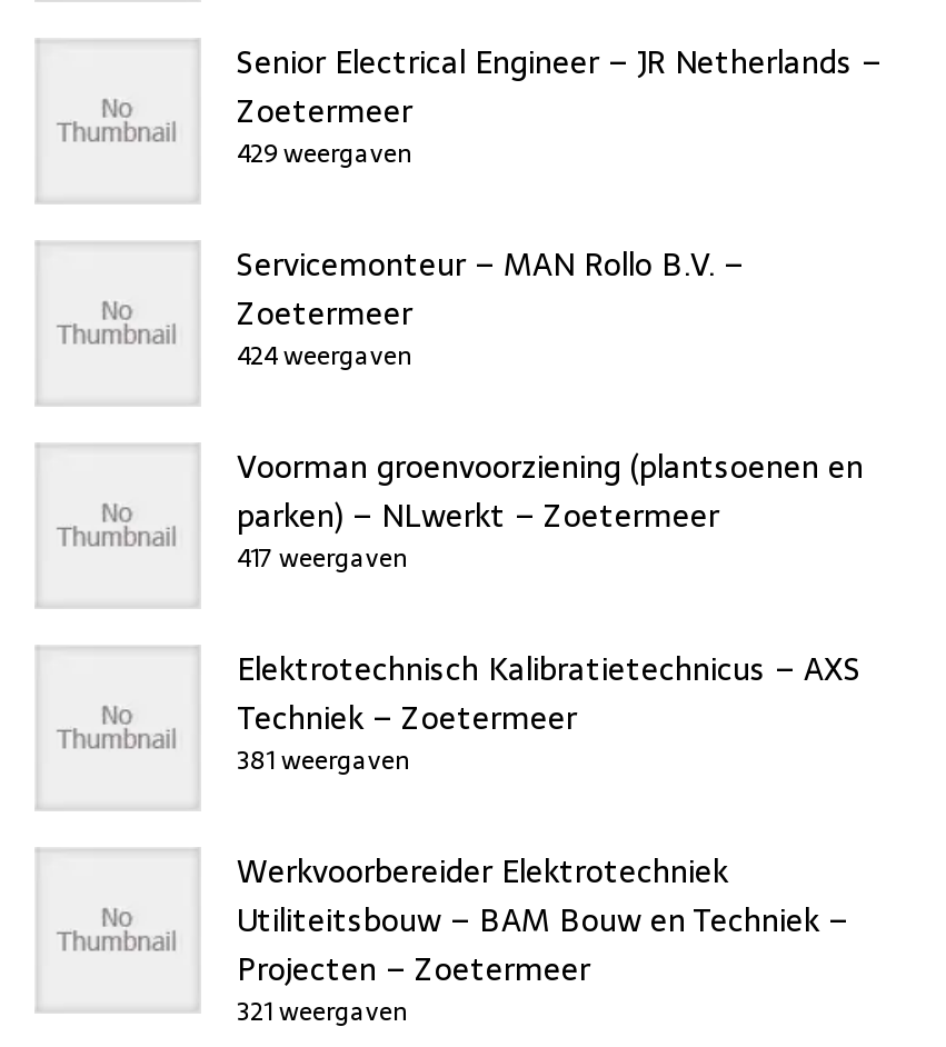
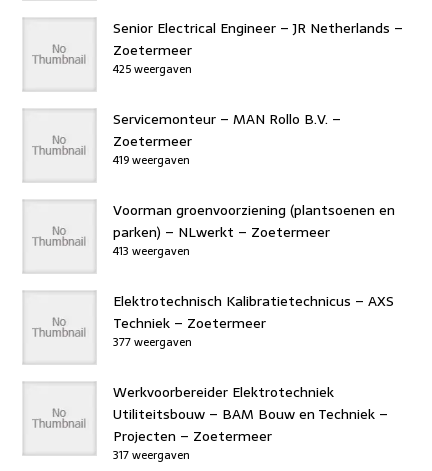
[237,133,412,173] 429 weergaven -> [113,60,192,78] 425 weergaven
[237,336,412,376] 424 weergaven -> [113,151,190,169] 419 weergaven
[237,538,408,578] 417 weergaven -> [113,242,190,260] 413 weergaven
[237,740,410,780] 381 weergaven -> [113,333,192,351] 377 weergaven
[237,991,408,1031] 321 weergaven -> [113,446,190,464] 317 weergaven

